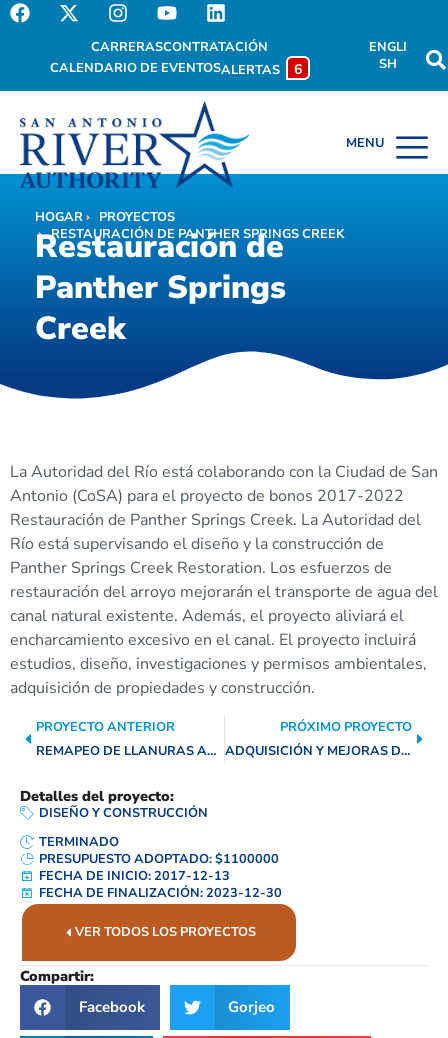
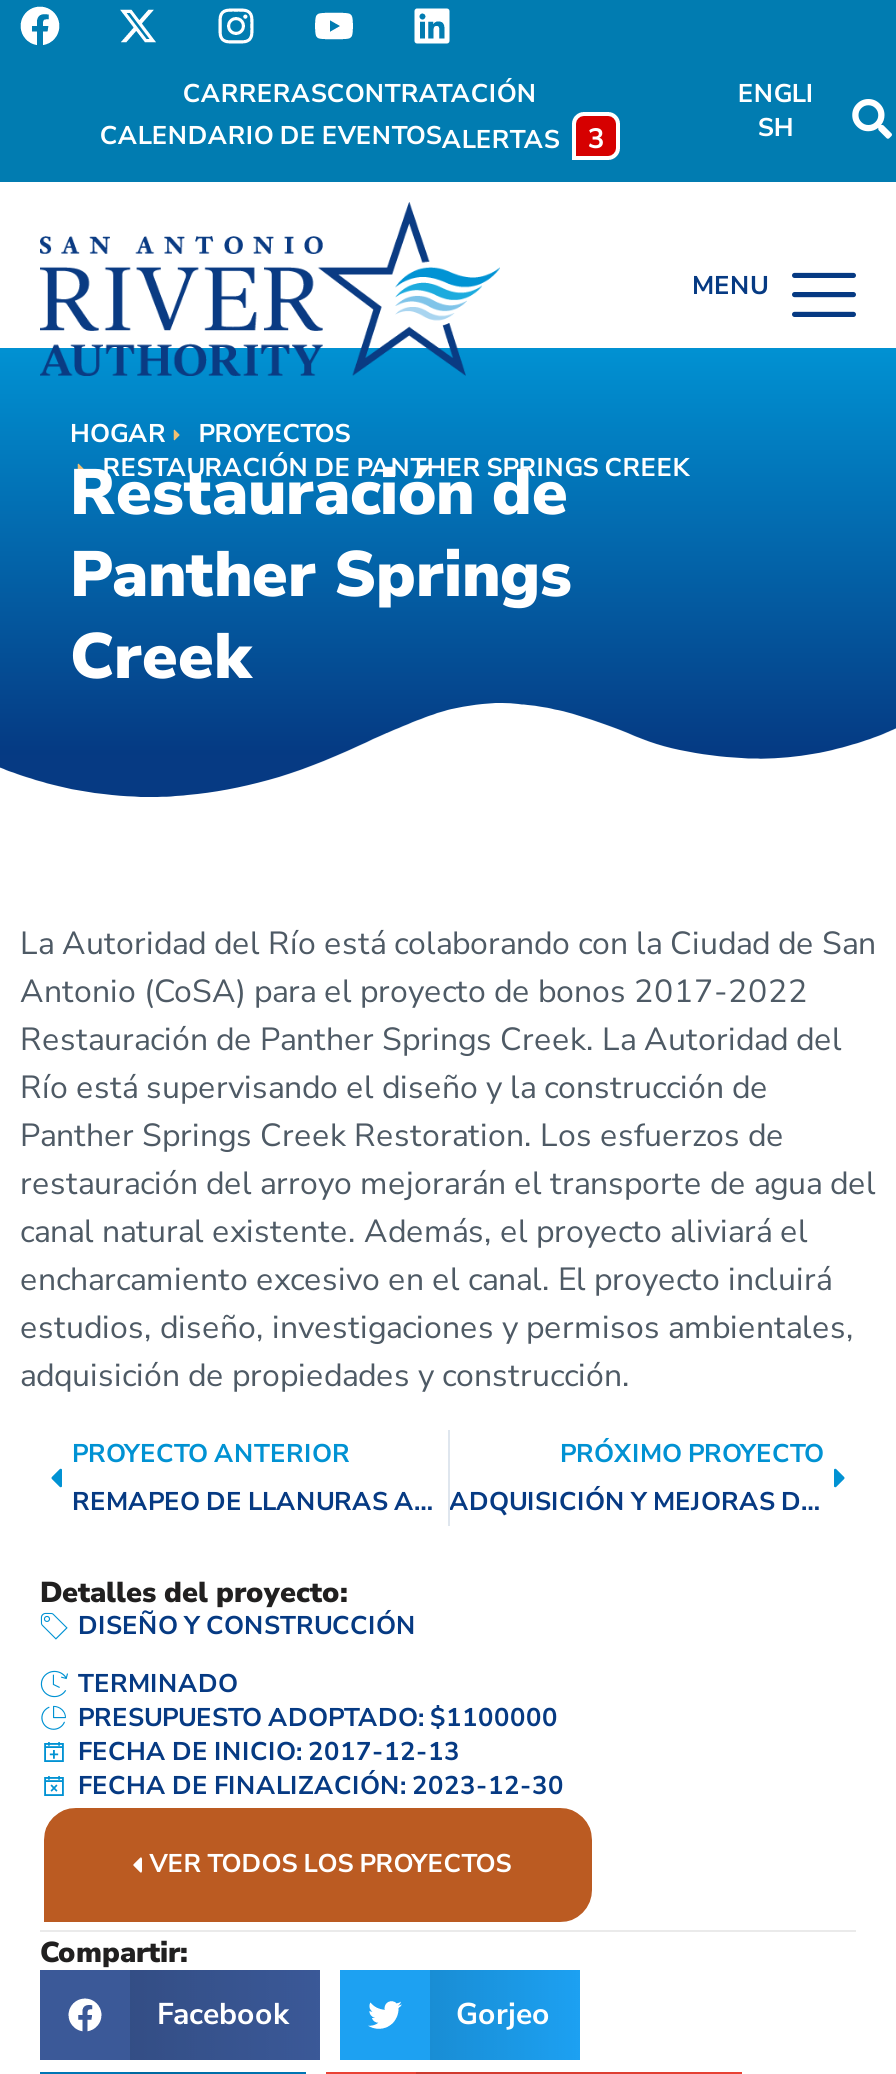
[50,58,302,79] CALENDARIO DE EVENTOSALERTAS 6 -> [100,117,604,158] CALENDARIO DE EVENTOSALERTAS 3

